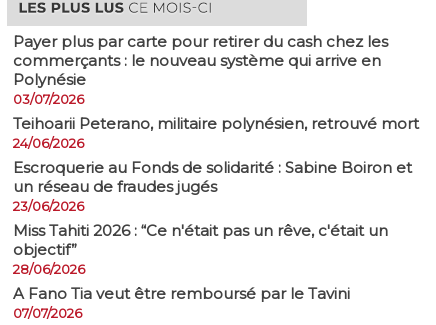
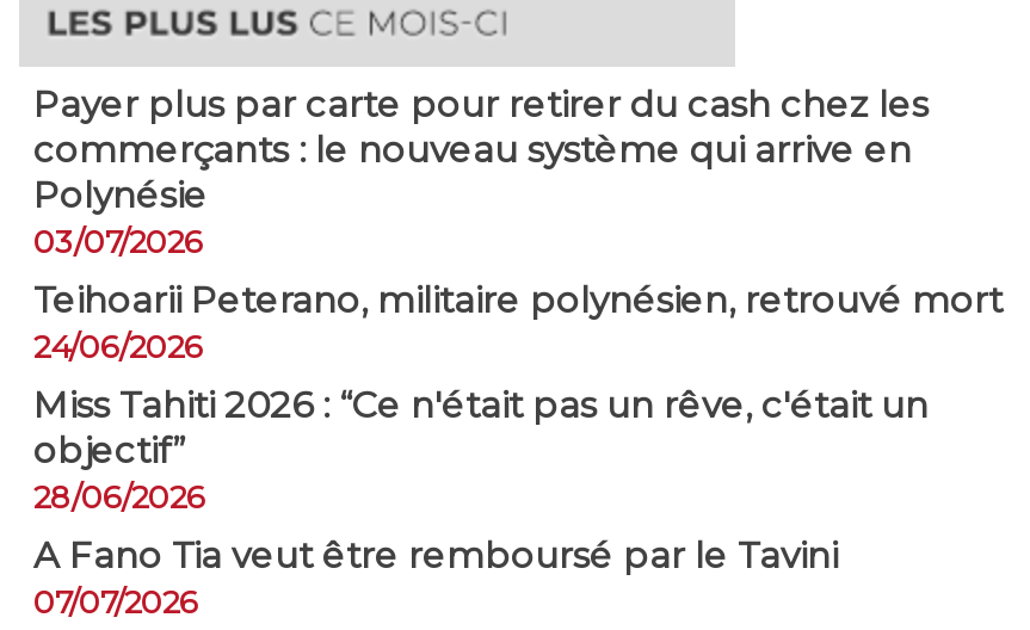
[13,158,412,214] Escroquerie au Fonds de solidarité : Sabine Boiron et | un réseau de fraudes jugés | 23/06/2026 -> none

